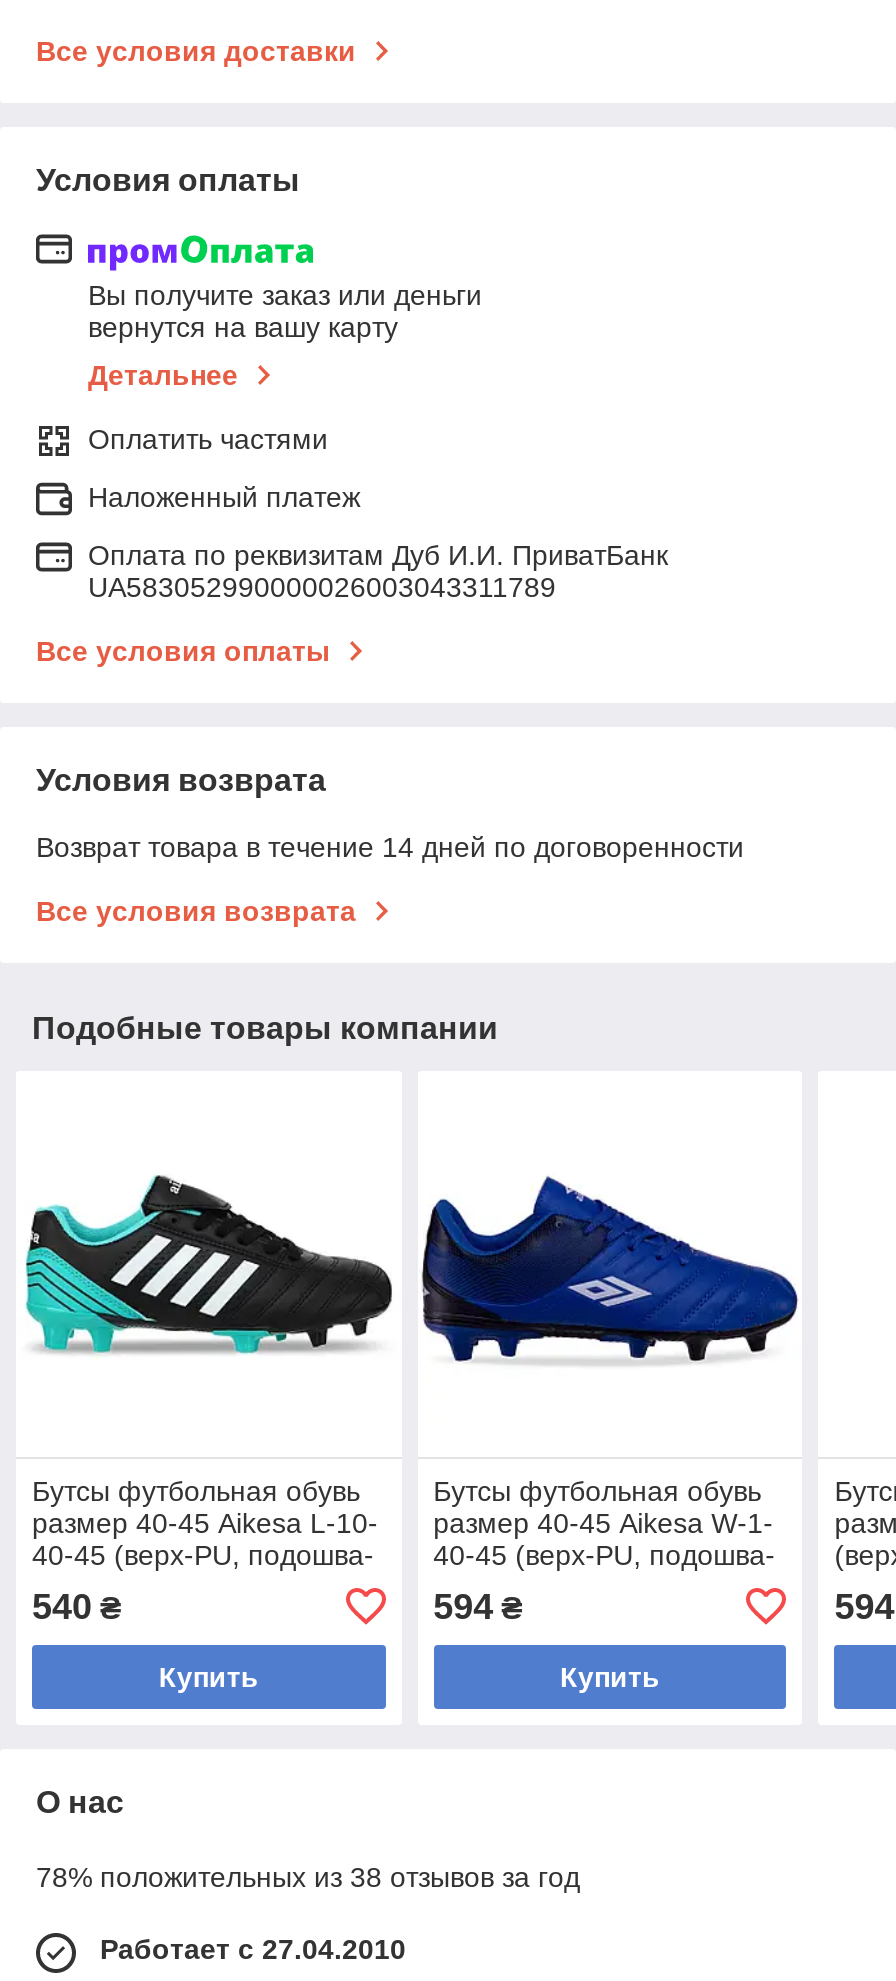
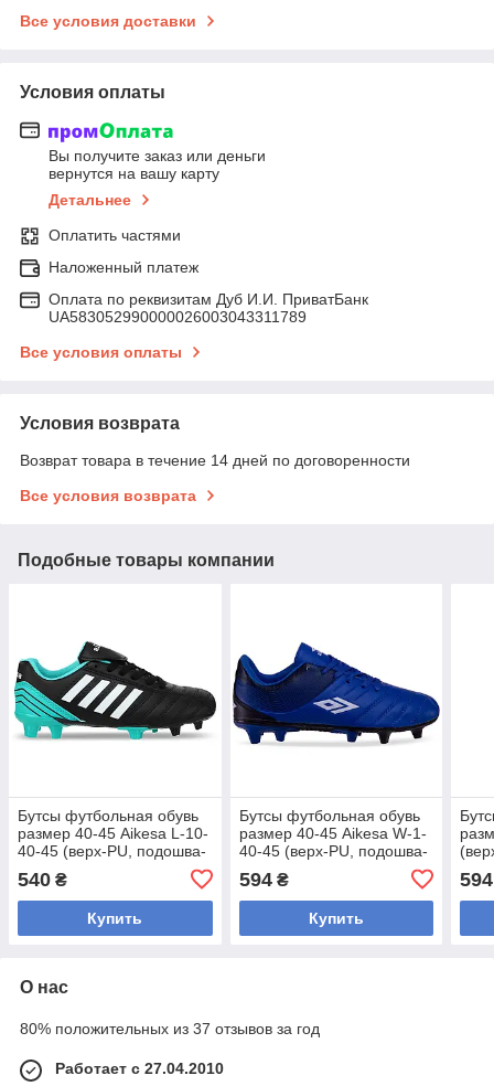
[36,1861,580,1893] 78% положительных из 38 отзывов за год -> [20,1020,320,1037] 80% положительных из 37 отзывов за год

